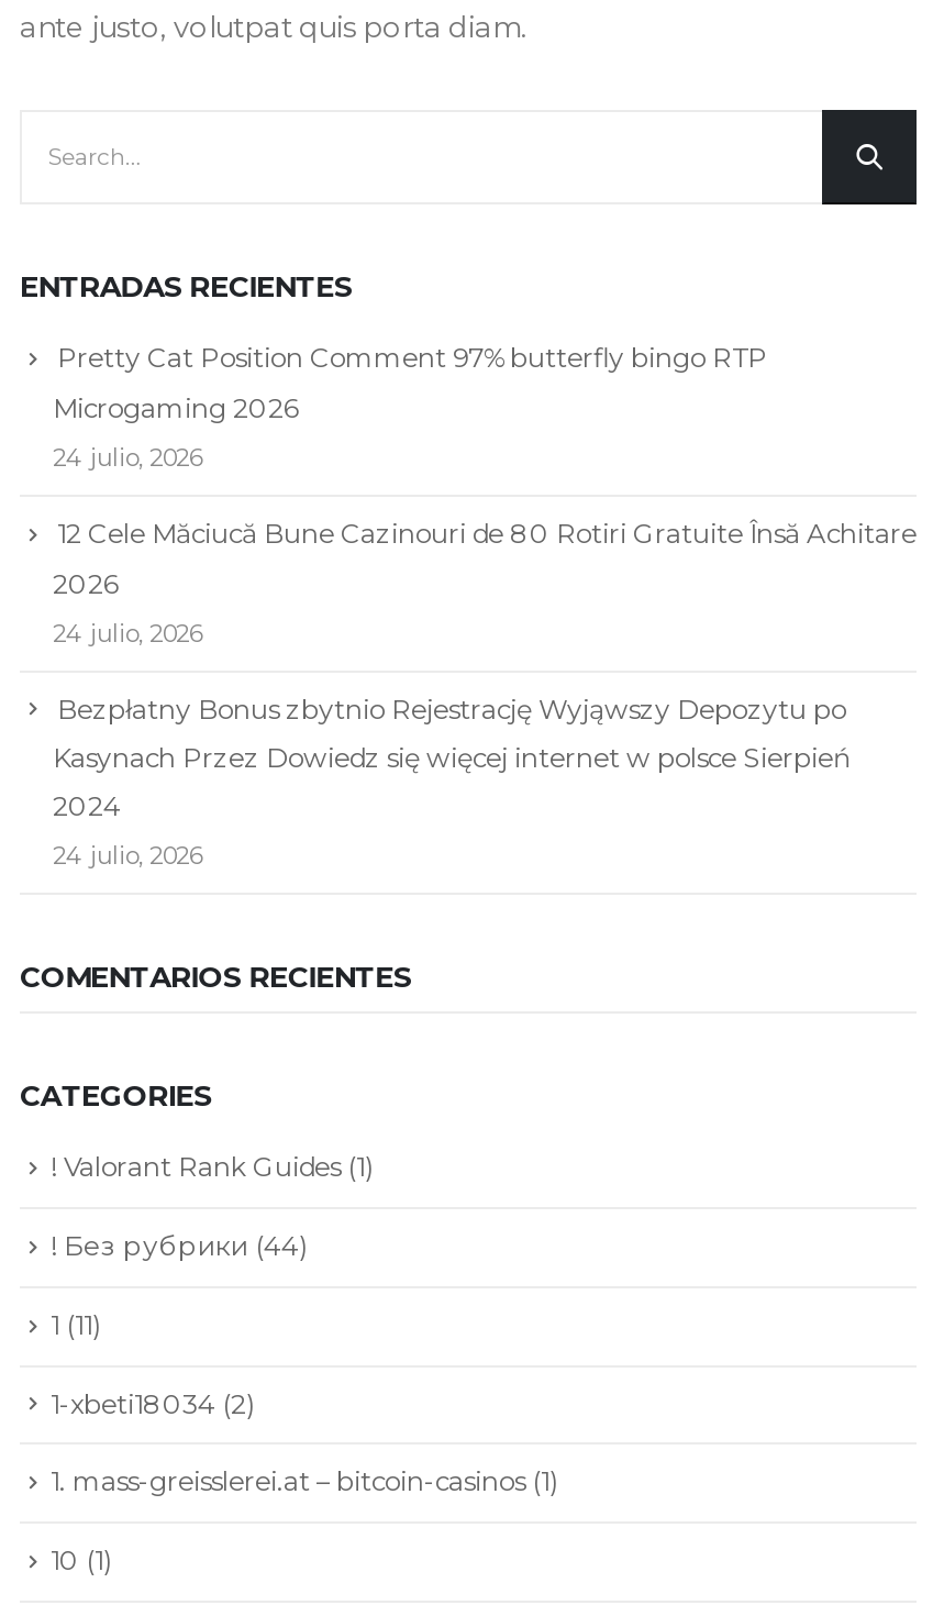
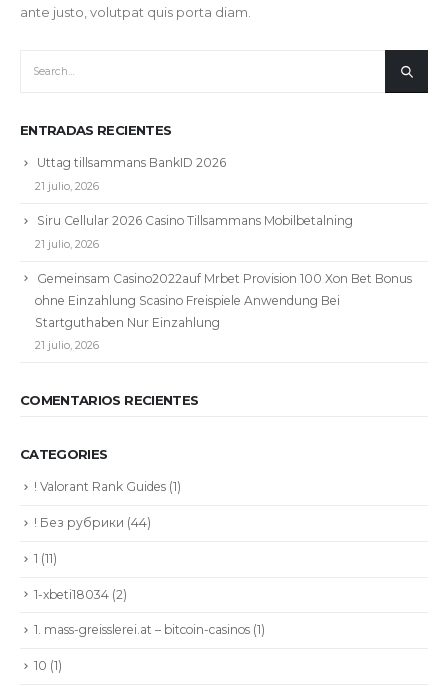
[53,341,917,872] Pretty Cat Position Comment 97% butterfly bingo RTP | Microgaming 2026 | 24 julio, 2026 | 12 Cele Măciucă Bune Cazinouri de 80 Rotiri Gratuite Însă Achitare | 2026 | 24 julio, 2026 | Bezpłatny Bonus zbytnio Rejestrację Wyjąwszy Depozytu po | Kasynach Przez Dowiedz się więcej internet w polsce Sierpień | 2024 | 24 julio, 2026 -> [35,155,412,352] Uttag tillsammans BankID 2026 | 21 julio, 2026 | Siru Cellular 2026 Casino Tillsammans Mobilbetalning | 21 julio, 2026 | Gemeinsam Casino2022auf Mrbet Provision 100 Xon Bet Bonus | ohne Einzahlung Scasino Freispiele Anwendung Bei | Startguthaben Nur Einzahlung | 21 julio, 2026

